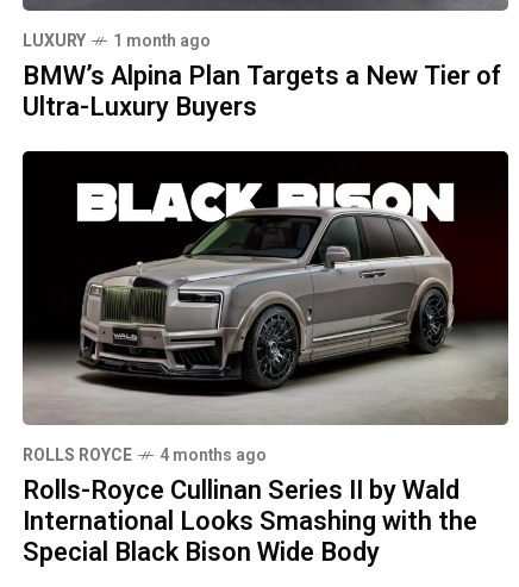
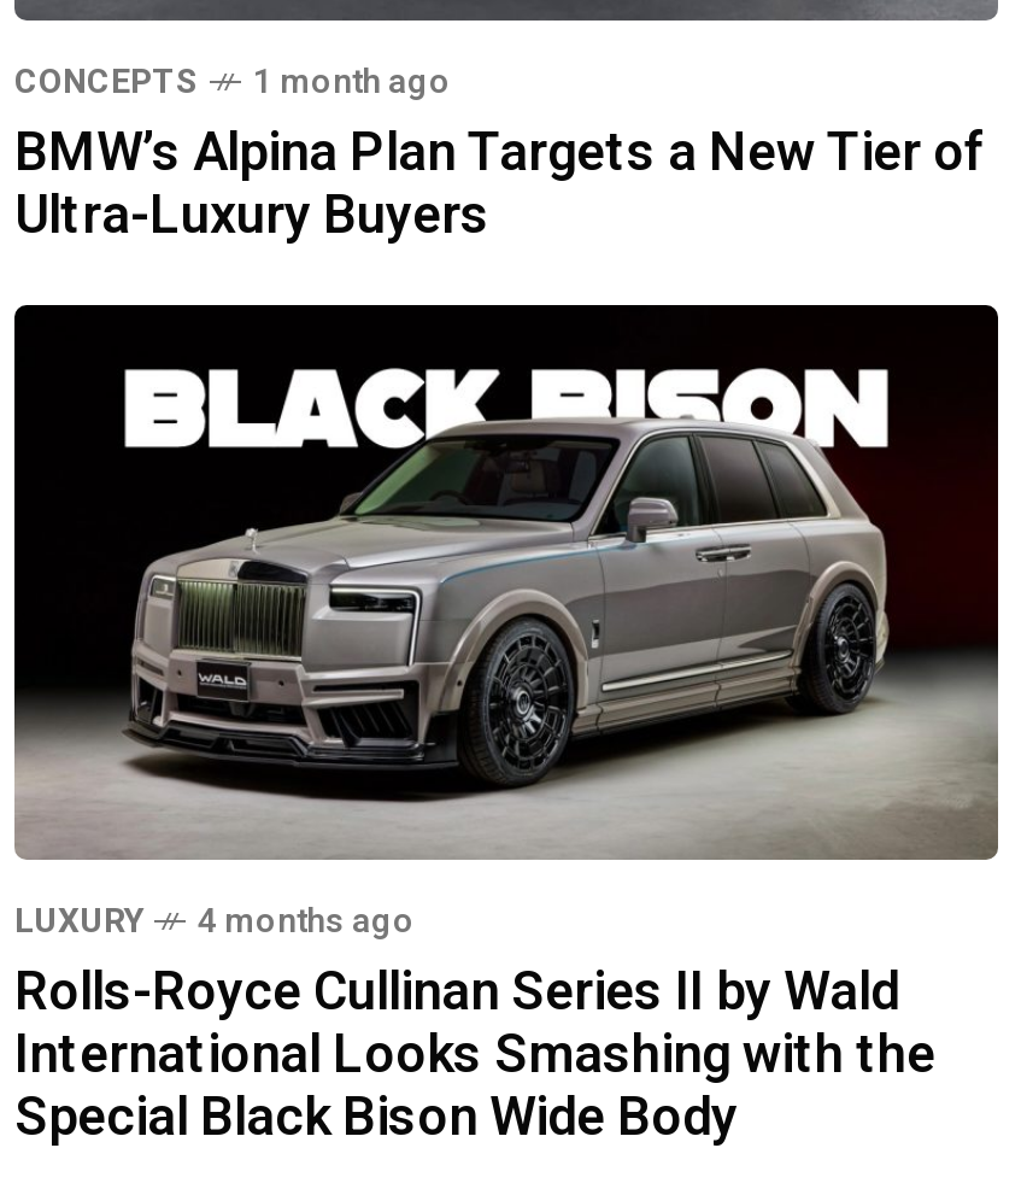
moved [23,28,86,53] -> [14,896,142,946]: LUXURY
none -> [14,58,198,108] CONCEPTS
[23,442,132,467] ROLLS ROYCE -> none

